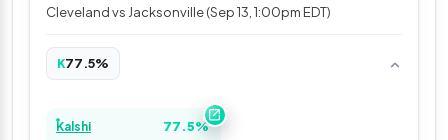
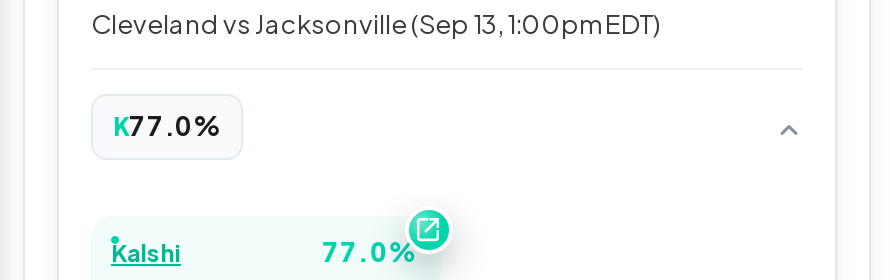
[57,55,109,71] K77.5% -> [113,111,221,143] K77.0%
[163,117,209,134] 77.5% -> [322,235,416,269] 77.0%

